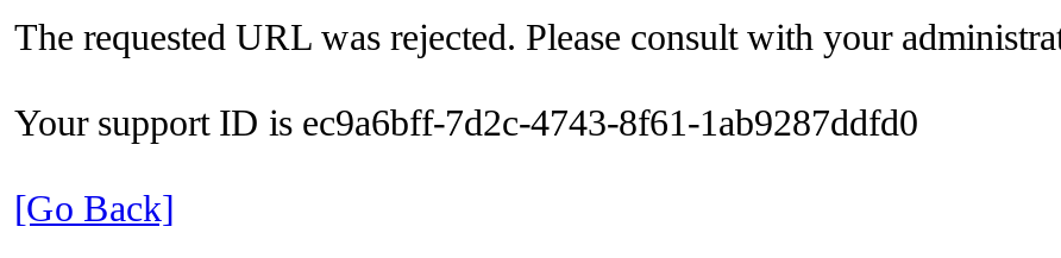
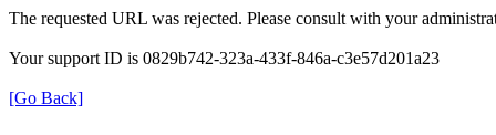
[14,102,918,143] Your support ID is ec9a6bff-7d2c-4743-8f61-1ab9287ddfd0 -> [9,49,440,67] Your support ID is 0829b742-323a-433f-846a-c3e57d201a23

